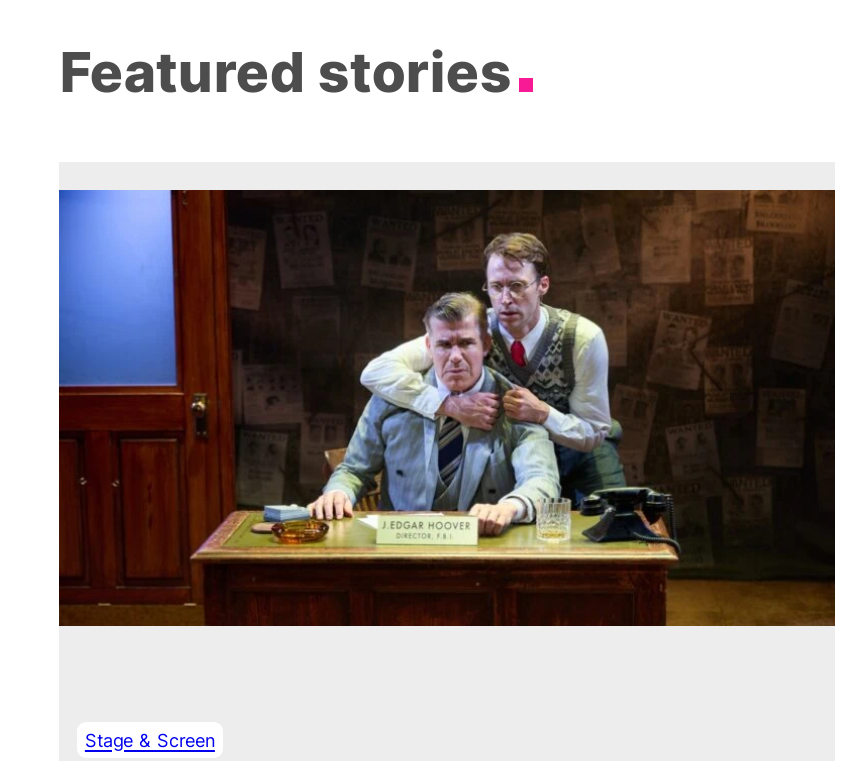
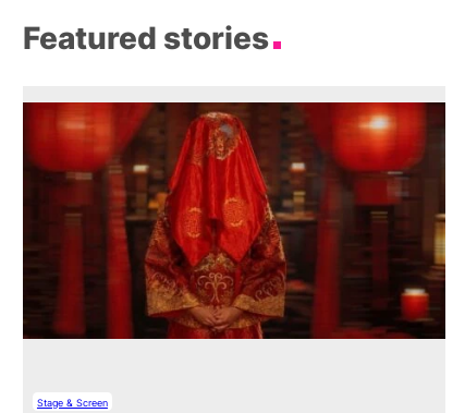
[57,189,837,627] [image] -> [22,101,446,340] [image]

